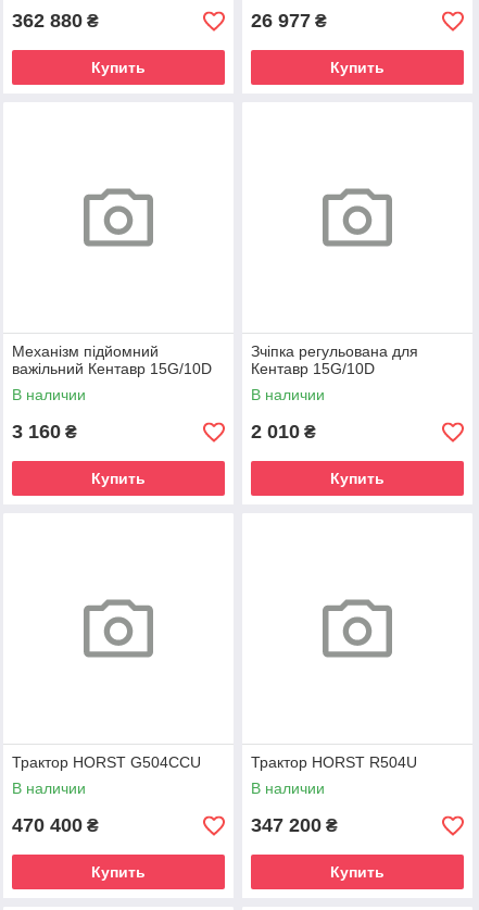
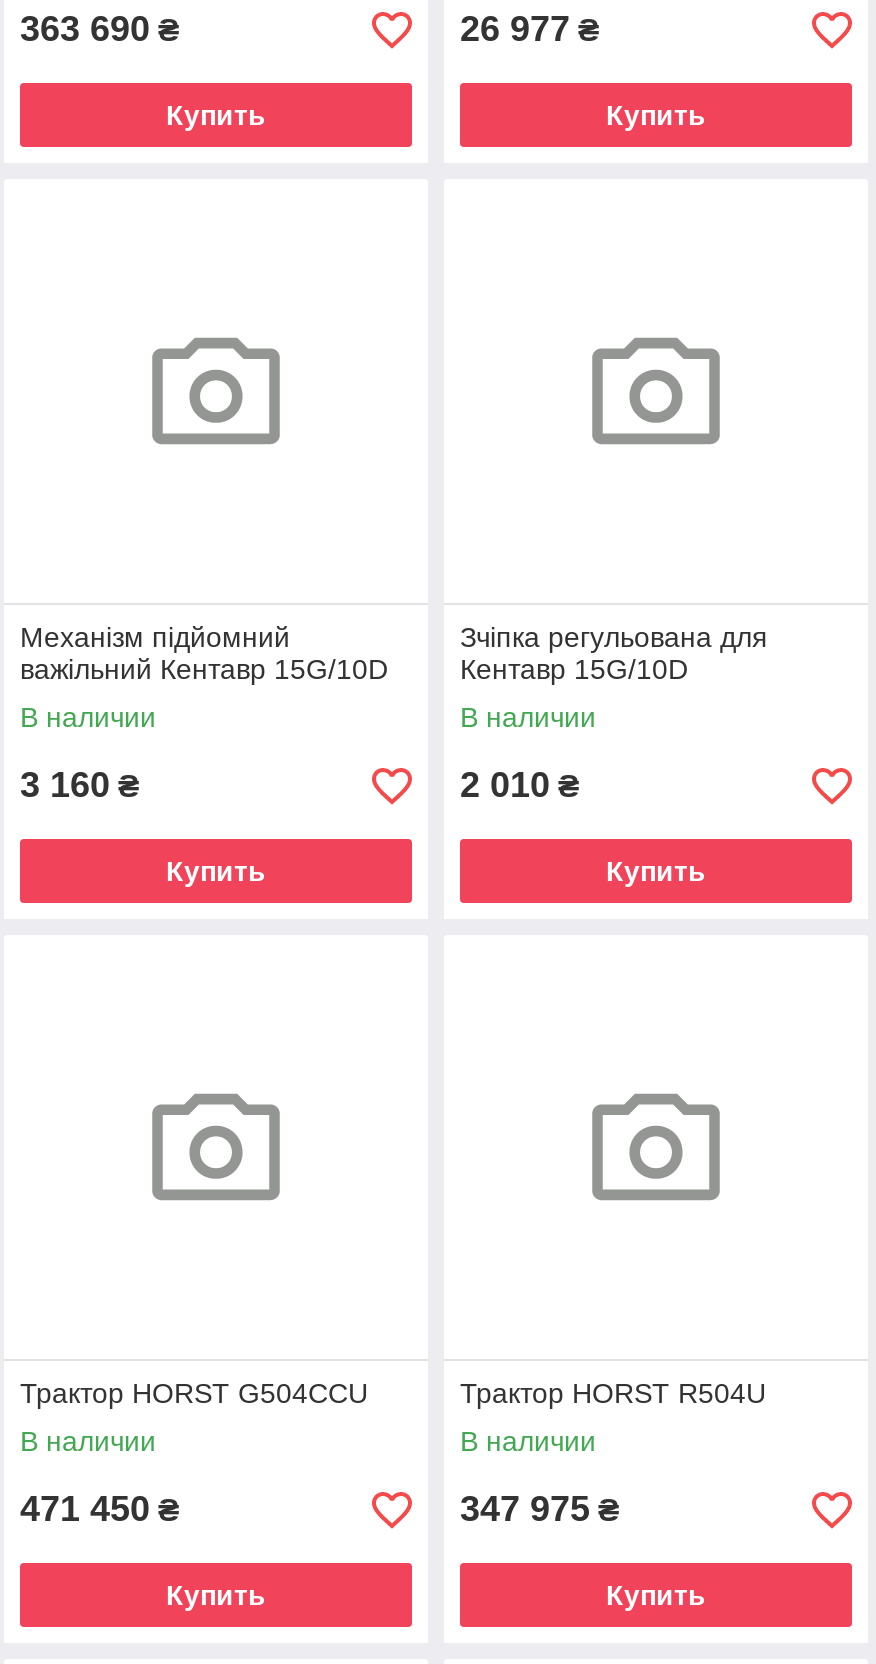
[12,10,99,32] 362 880 ₴ -> [20,10,180,50] 363 690 ₴
[12,815,99,836] 470 400 ₴ -> [20,1490,180,1530] 471 450 ₴
[251,815,338,836] 347 200 ₴ -> [460,1490,620,1530] 347 975 ₴

